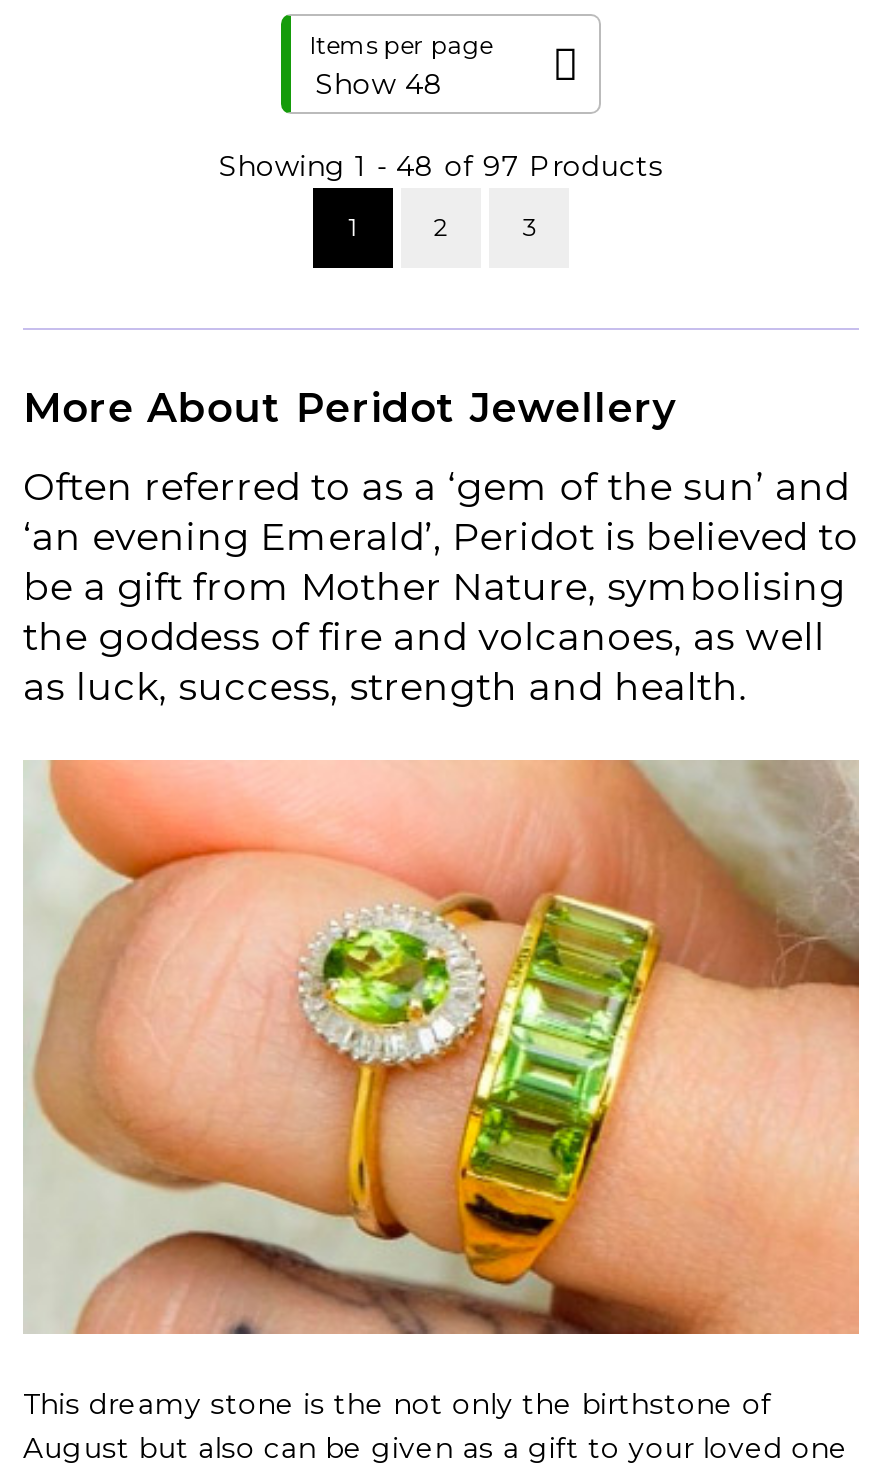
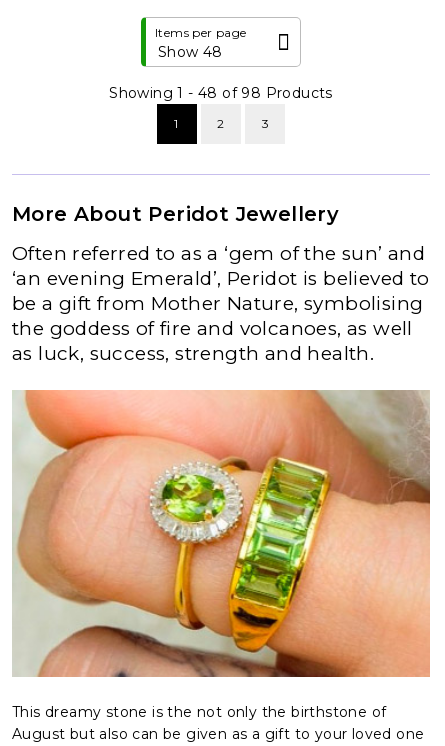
[218,148,664,184] Showing 1 - 48 of 97 Products -> [109,84,333,102] Showing 1 - 48 of 98 Products

